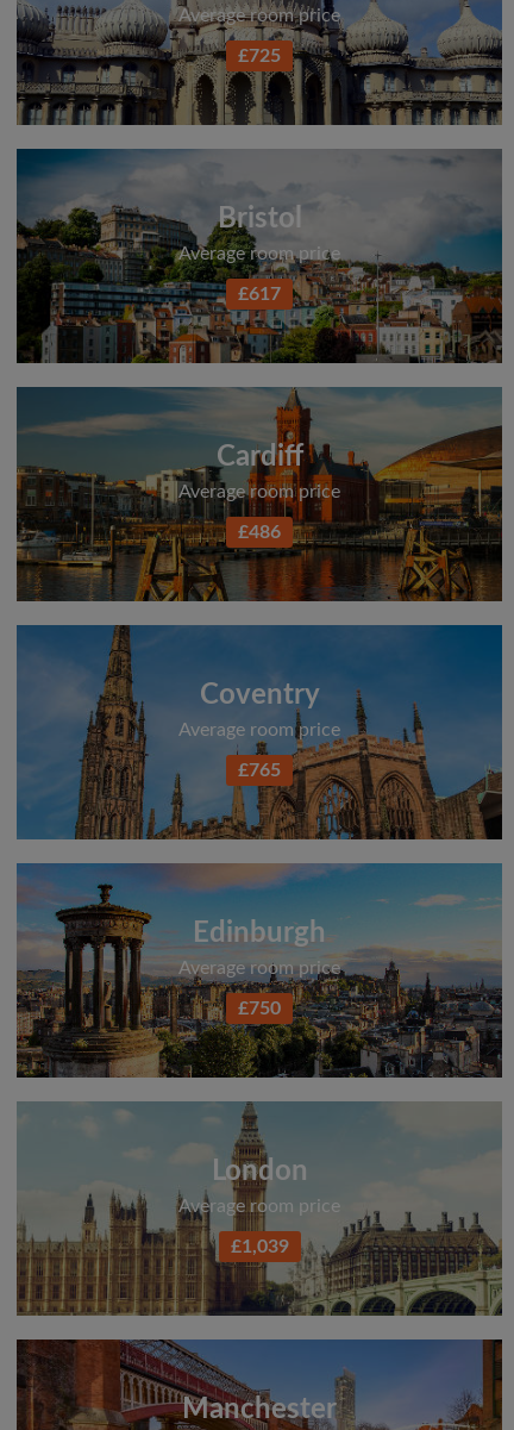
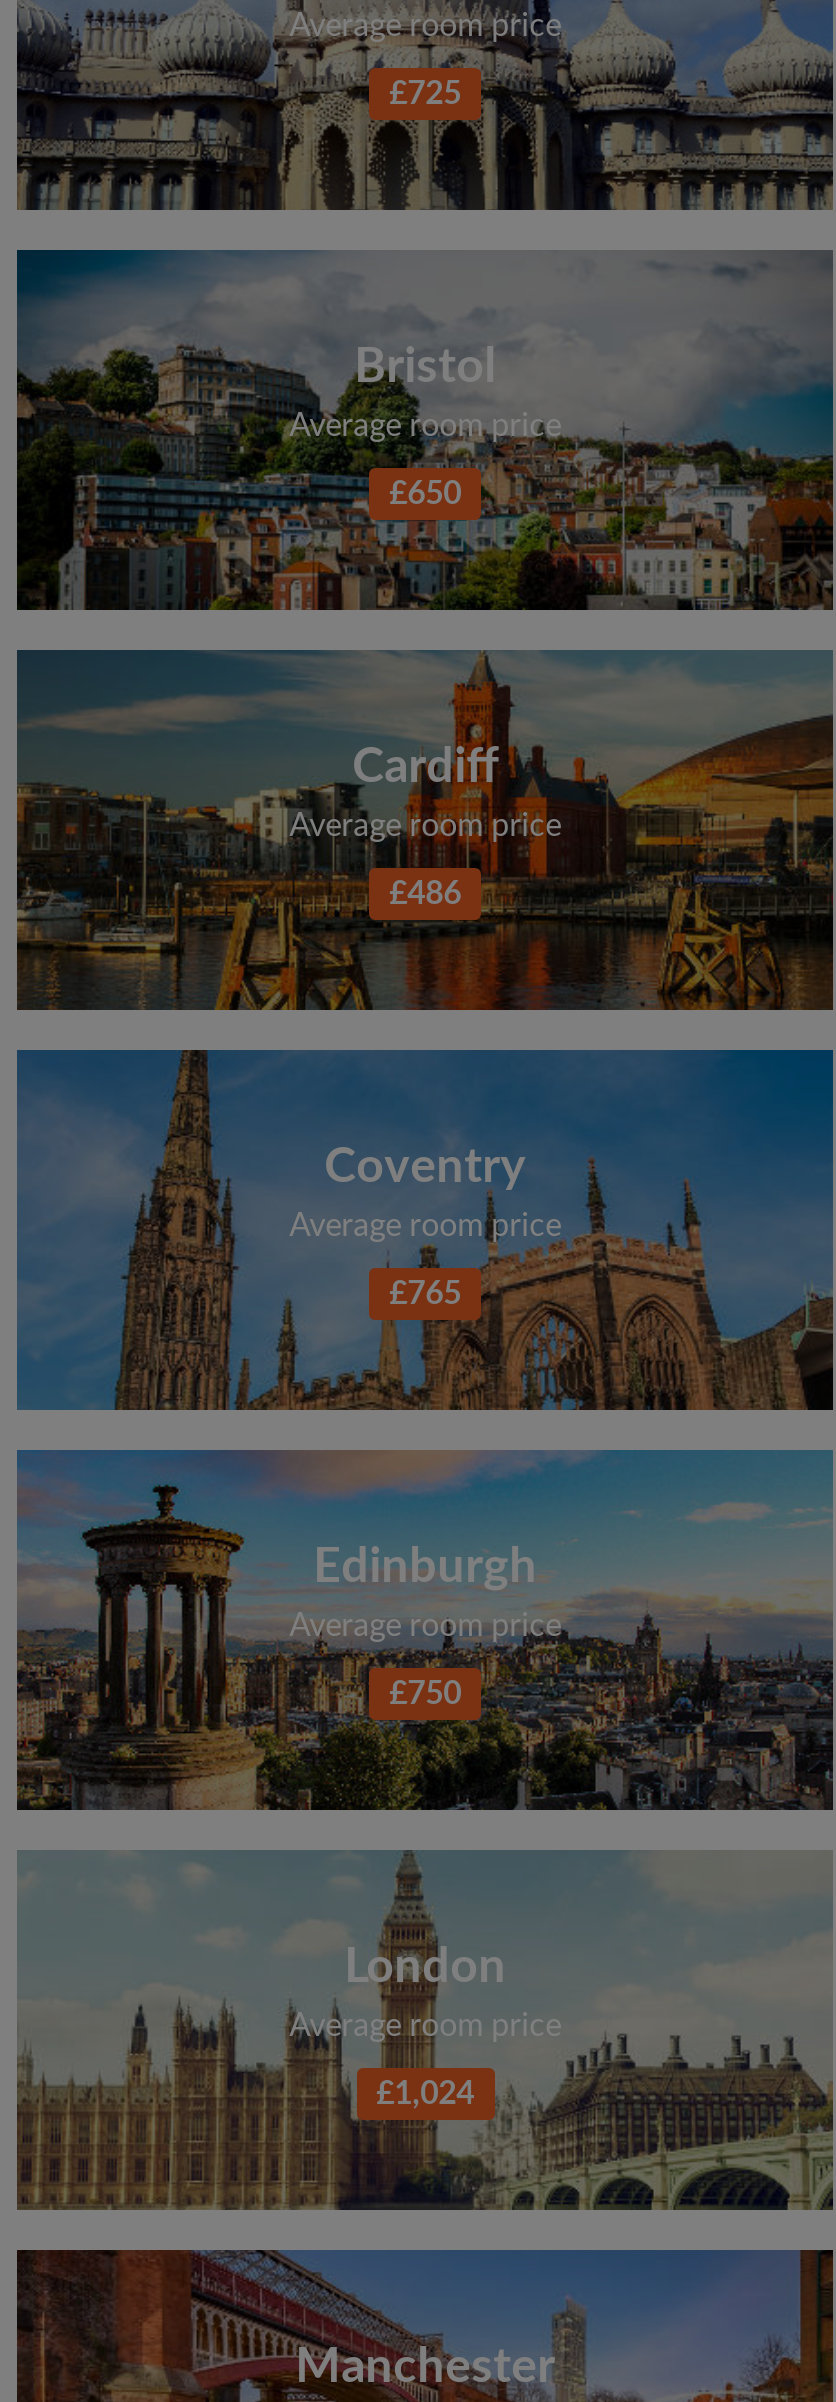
[238,285,281,304] £617 -> [389,479,461,511] £650
[230,1237,289,1257] £1,039 -> [376,2079,474,2111] £1,024

